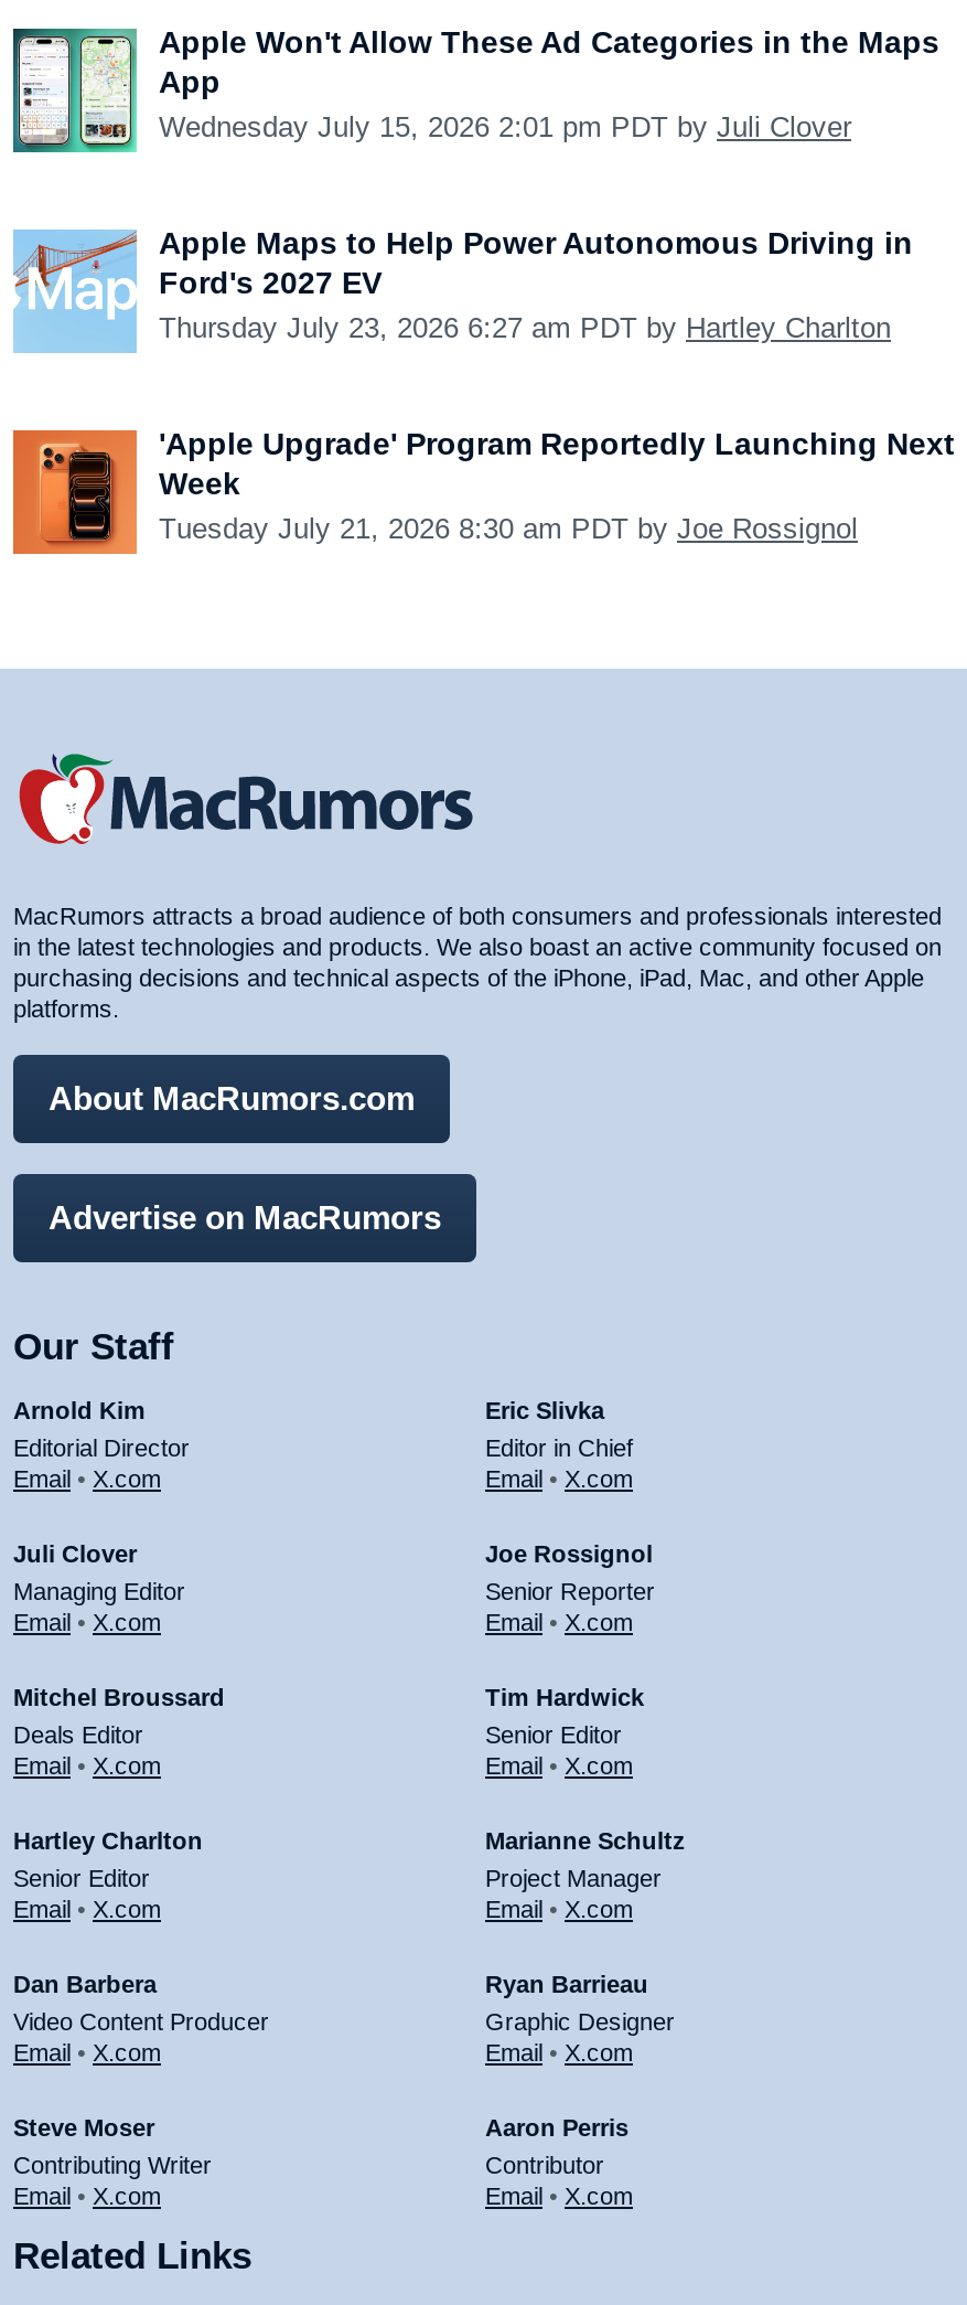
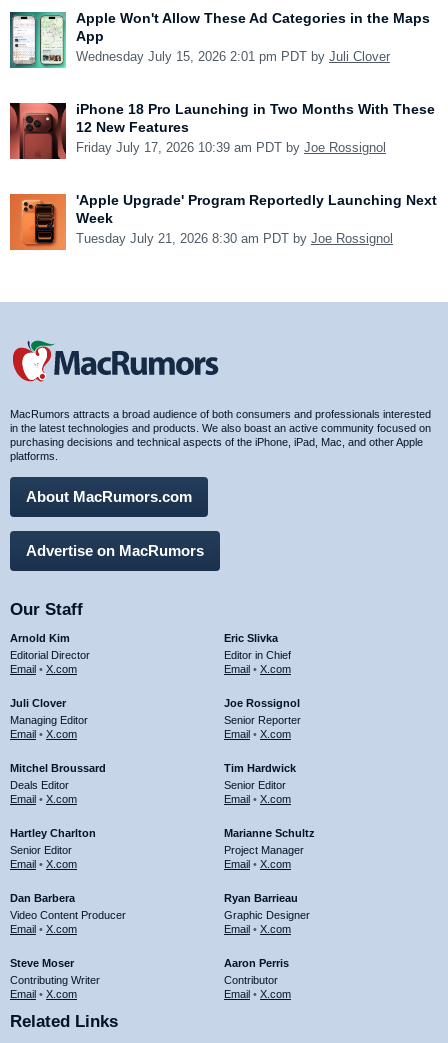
[11,225,913,353] [image] | Apple Maps to Help Power Autonomous Driving in | Ford's 2027 EV | Thursday July 23, 2026 6:27 am PDT by Hartley Charlton -> [9,101,435,160] [image] | iPhone 18 Pro Launching in Two Months With These | 12 New Features | Friday July 17, 2026 10:39 am PDT by Joe Rossignol

